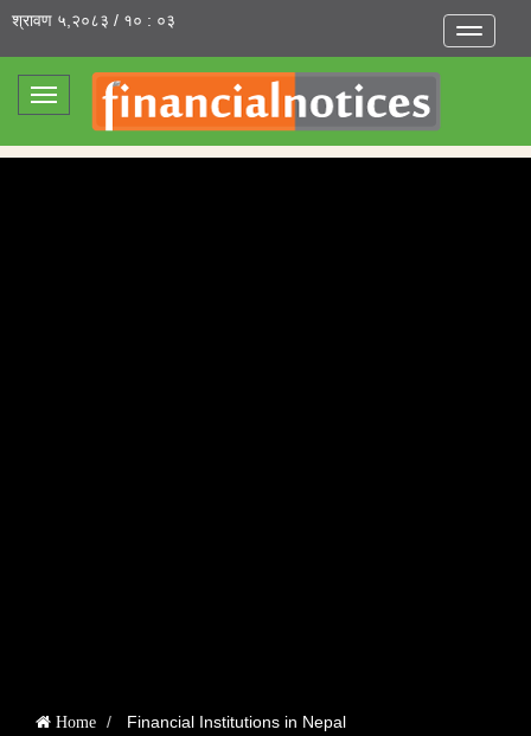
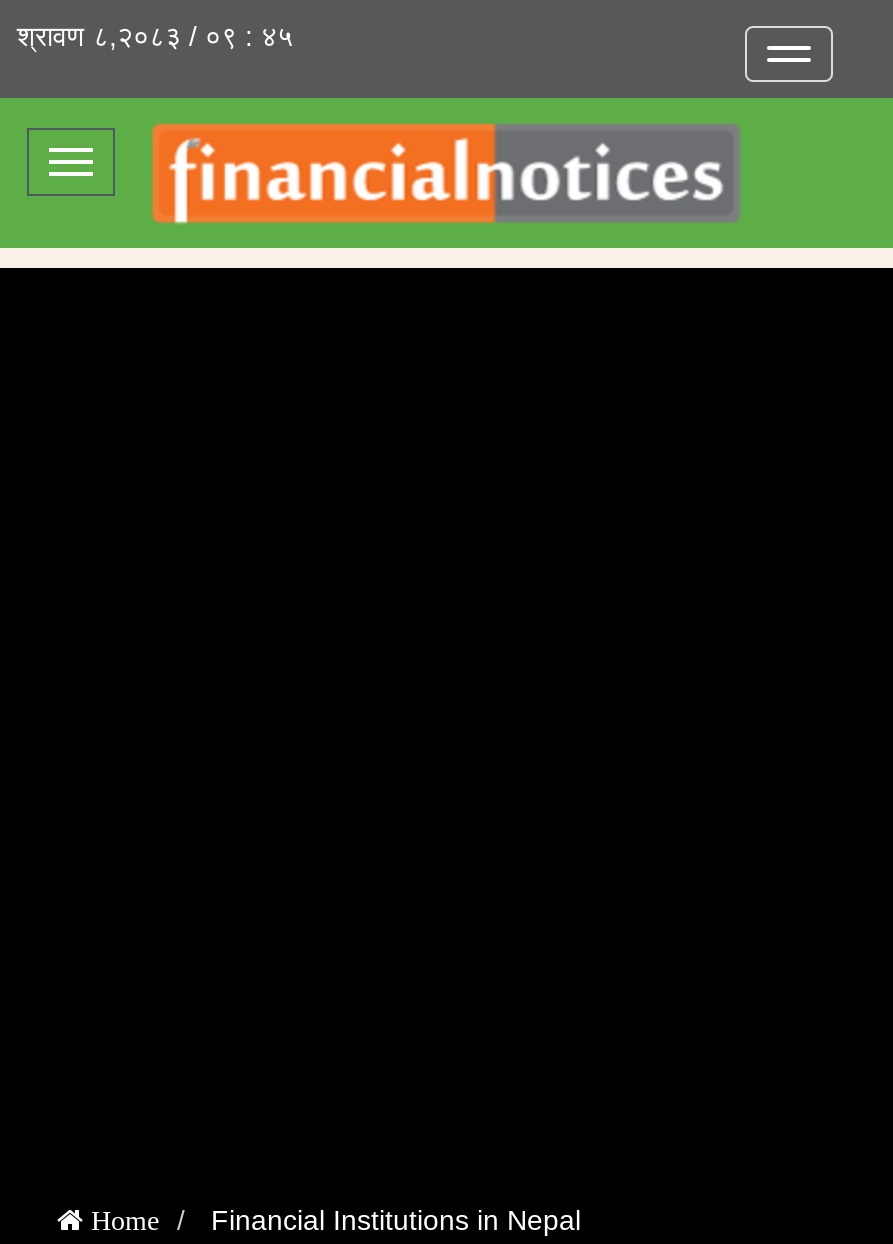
[12,11,175,30] श्रावण ५,२०८३ / १० : ०३ -> [17,20,293,52] श्रावण ८,२०८३ / ०९ : ४५

